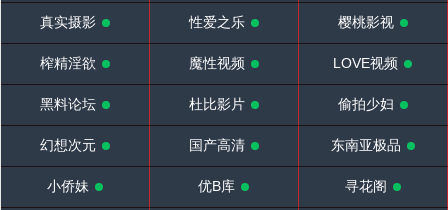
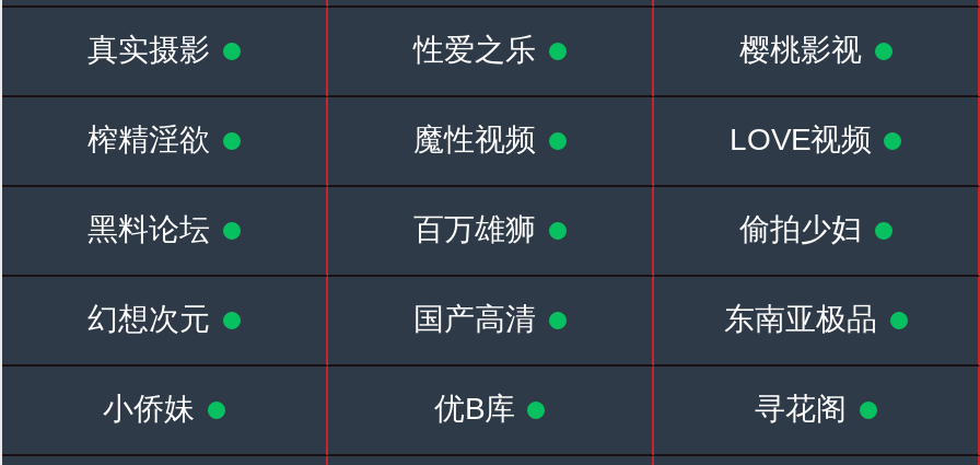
[189,96,245,112] 杜比影片 -> [413,211,536,246] 百万雄狮

